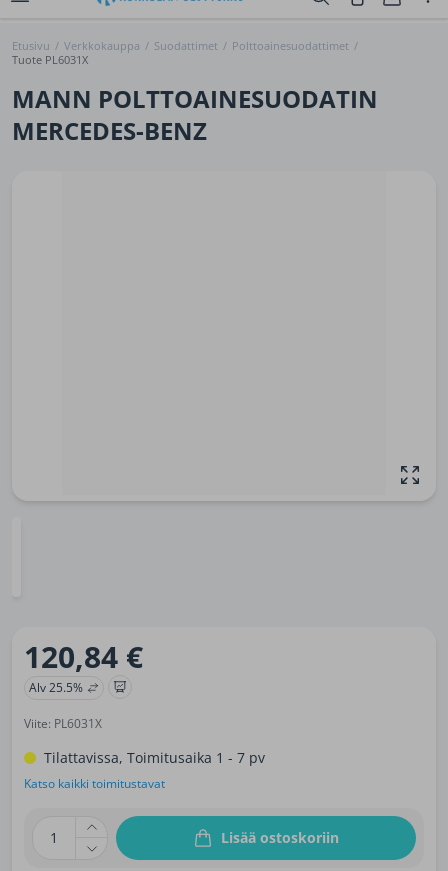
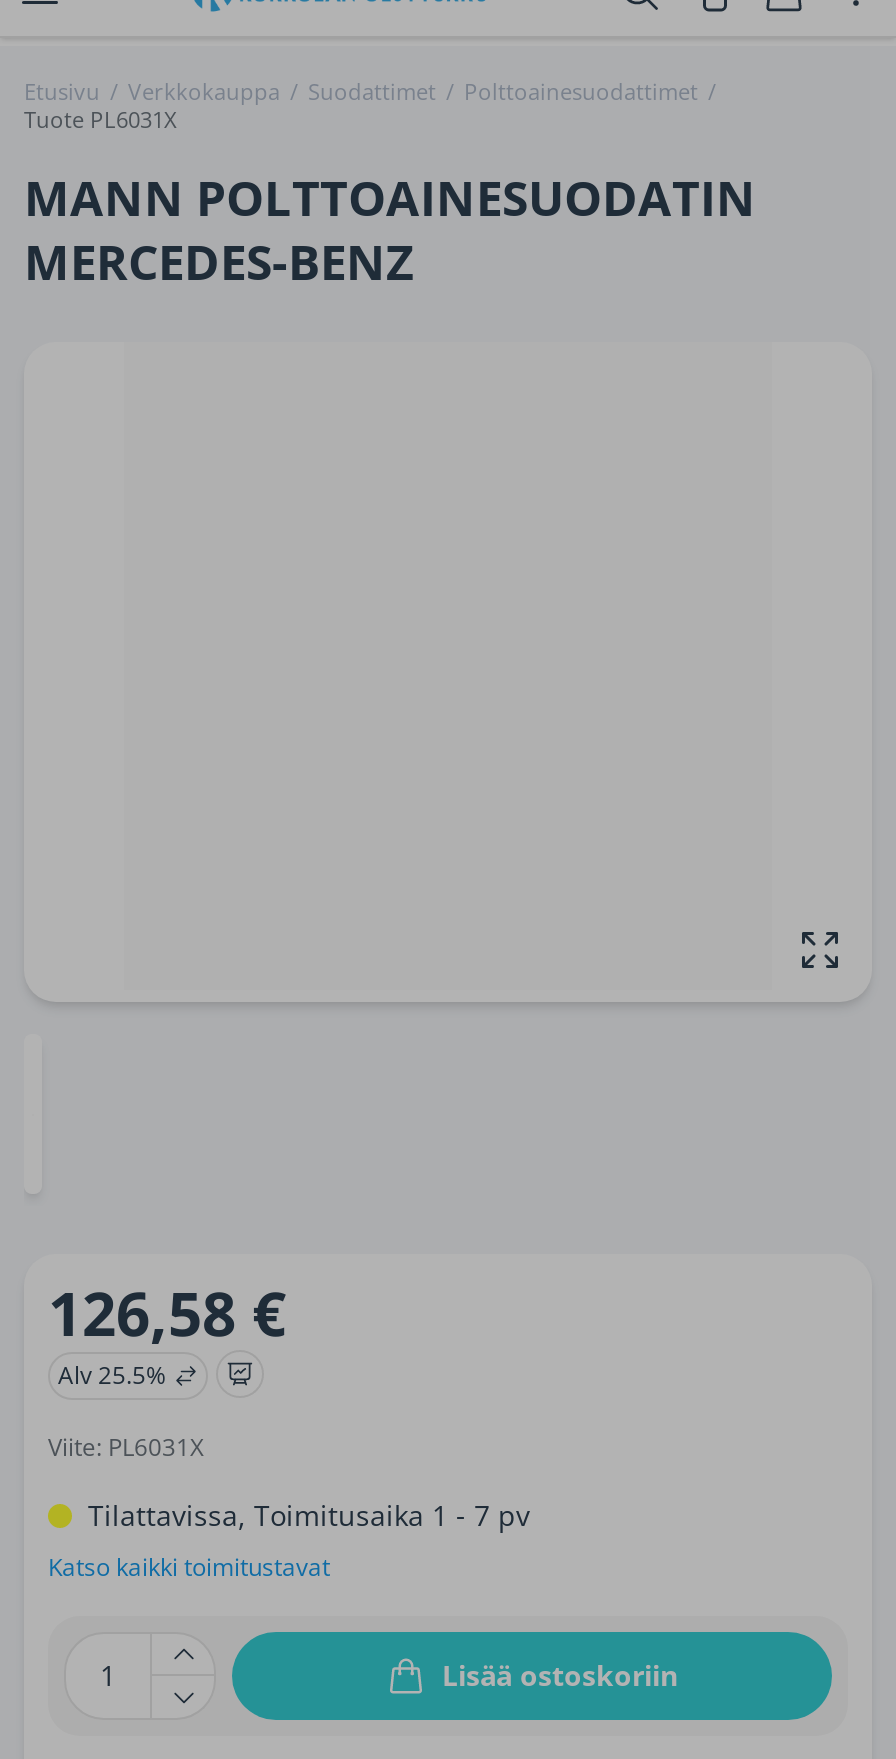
[24,636,143,677] 120,84 € -> [48,1272,286,1354] 126,58 €

